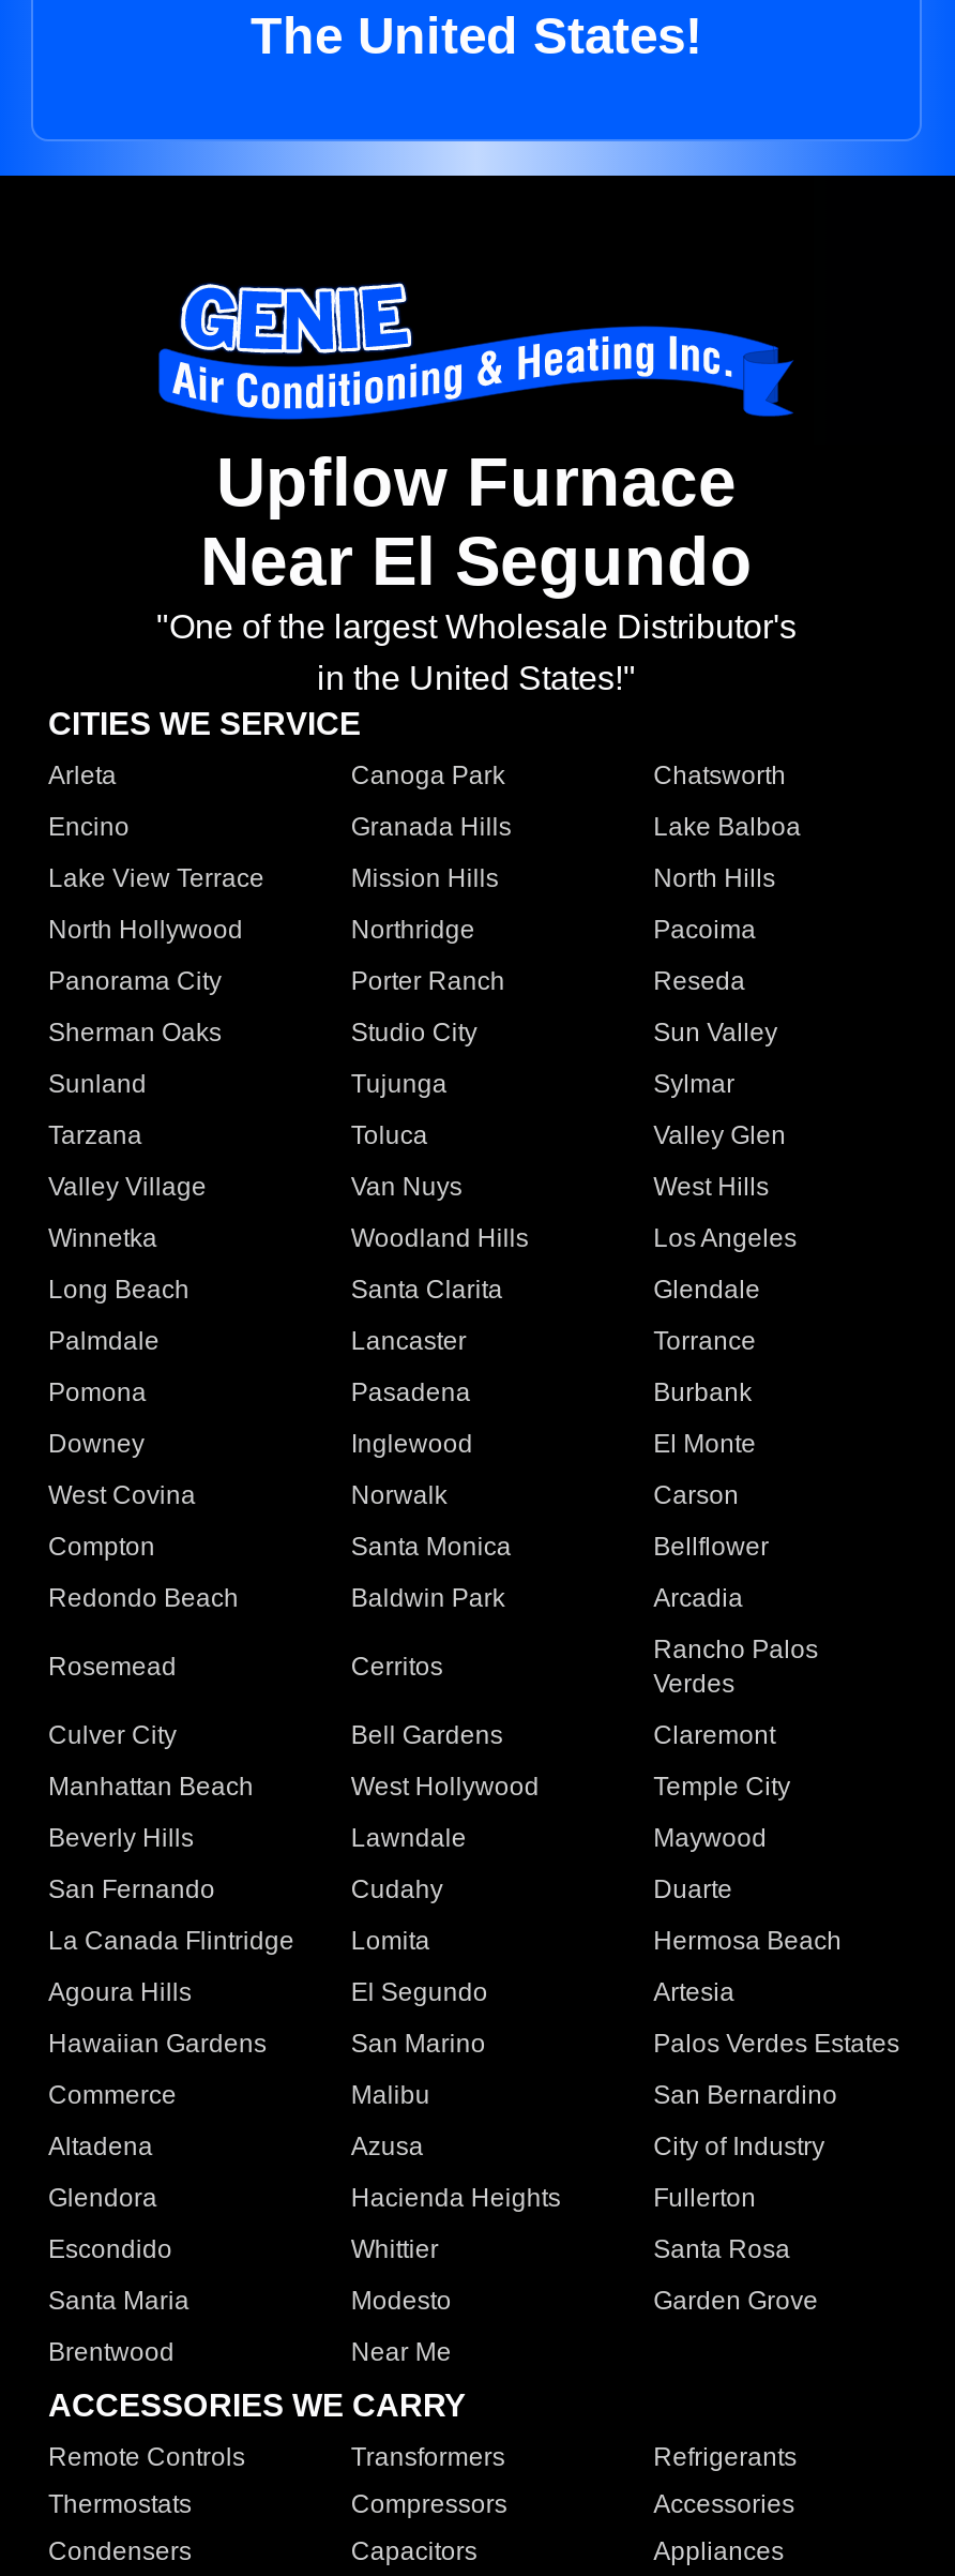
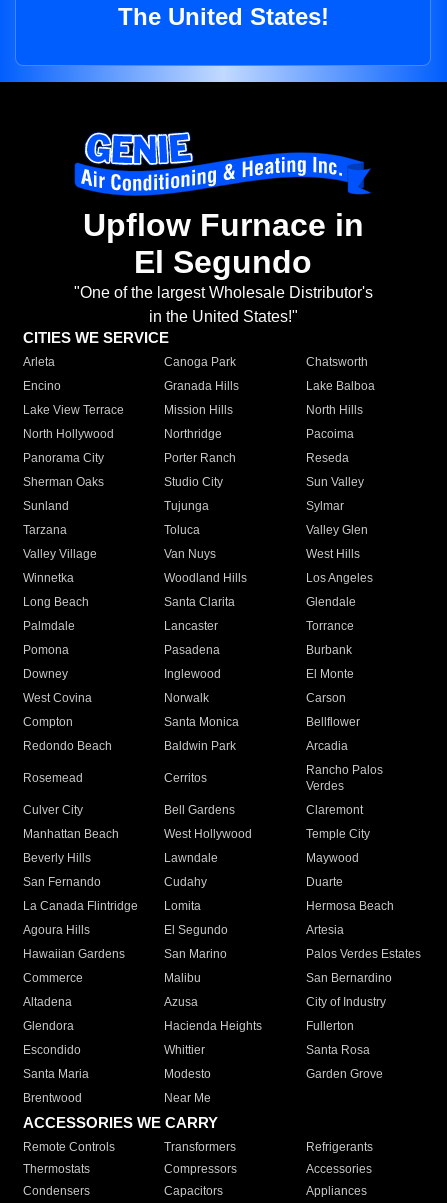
[200,444,753,600] Upflow Furnace | Near El Segundo -> [82,207,363,280] Upflow Furnace in | El Segundo

